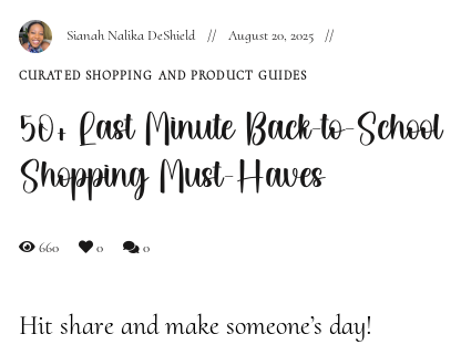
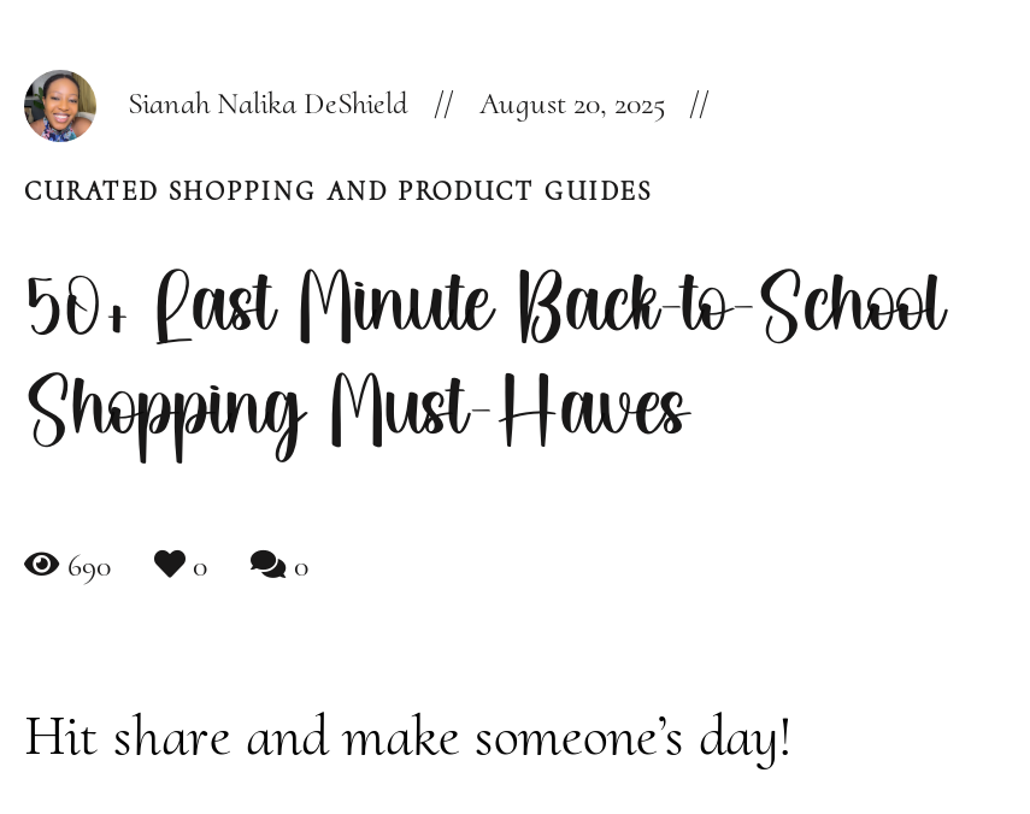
[39,239,59,257] 660 -> [67,548,111,586] 690

